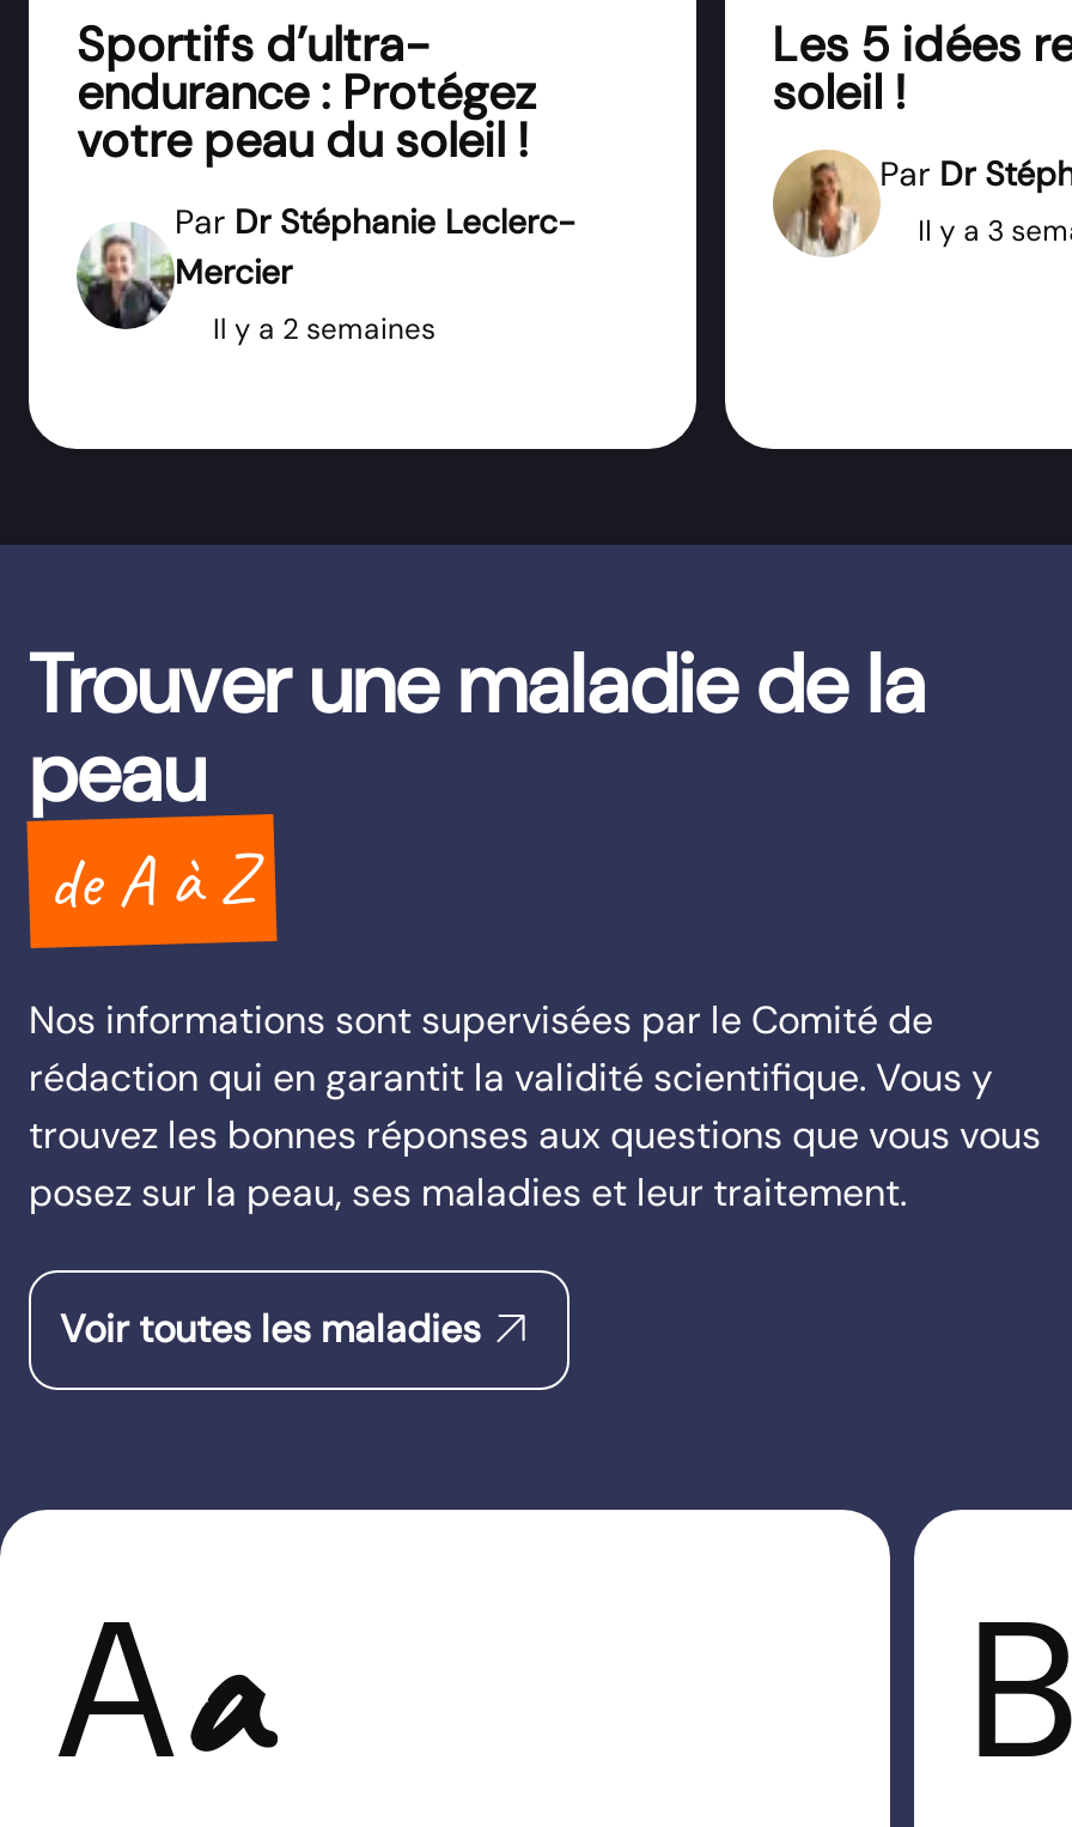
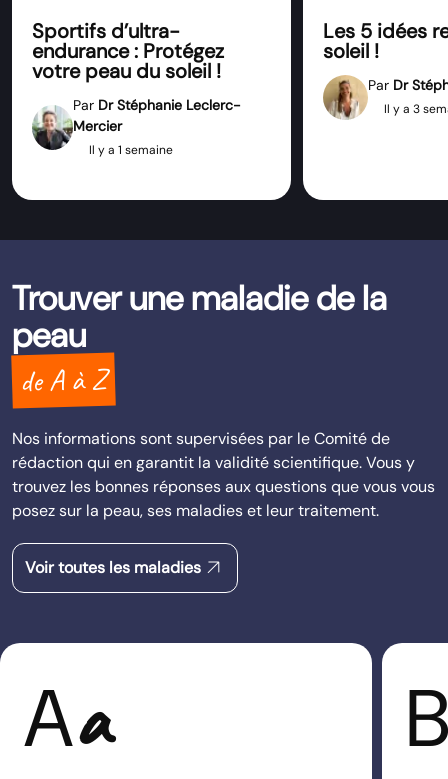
[213,309,435,347] Il y a 2 semaines -> [89,141,173,157] Il y a 1 semaine

